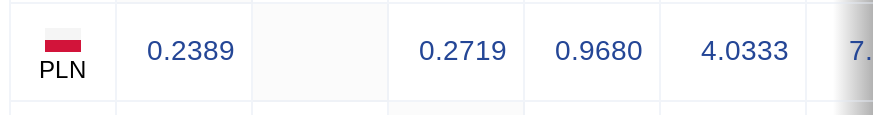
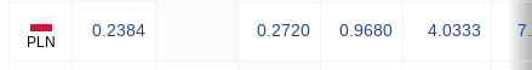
[147,34,235,66] 0.2389 -> [92,21,145,40] 0.2384
[419,34,507,66] 0.2719 -> [257,21,310,40] 0.2720

